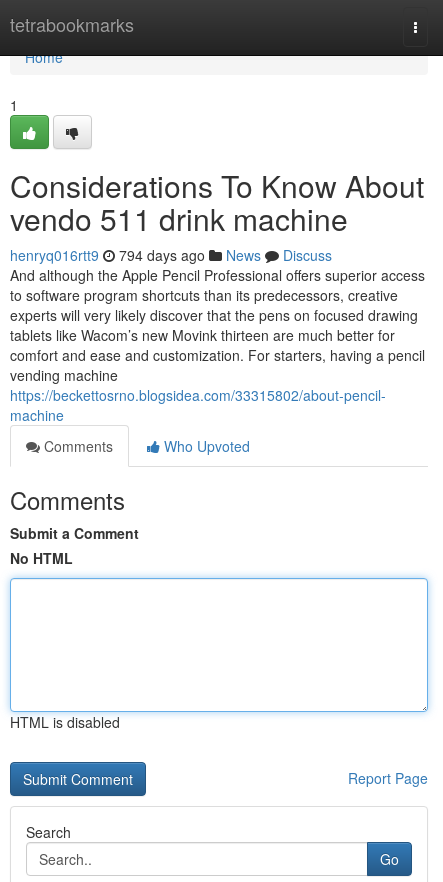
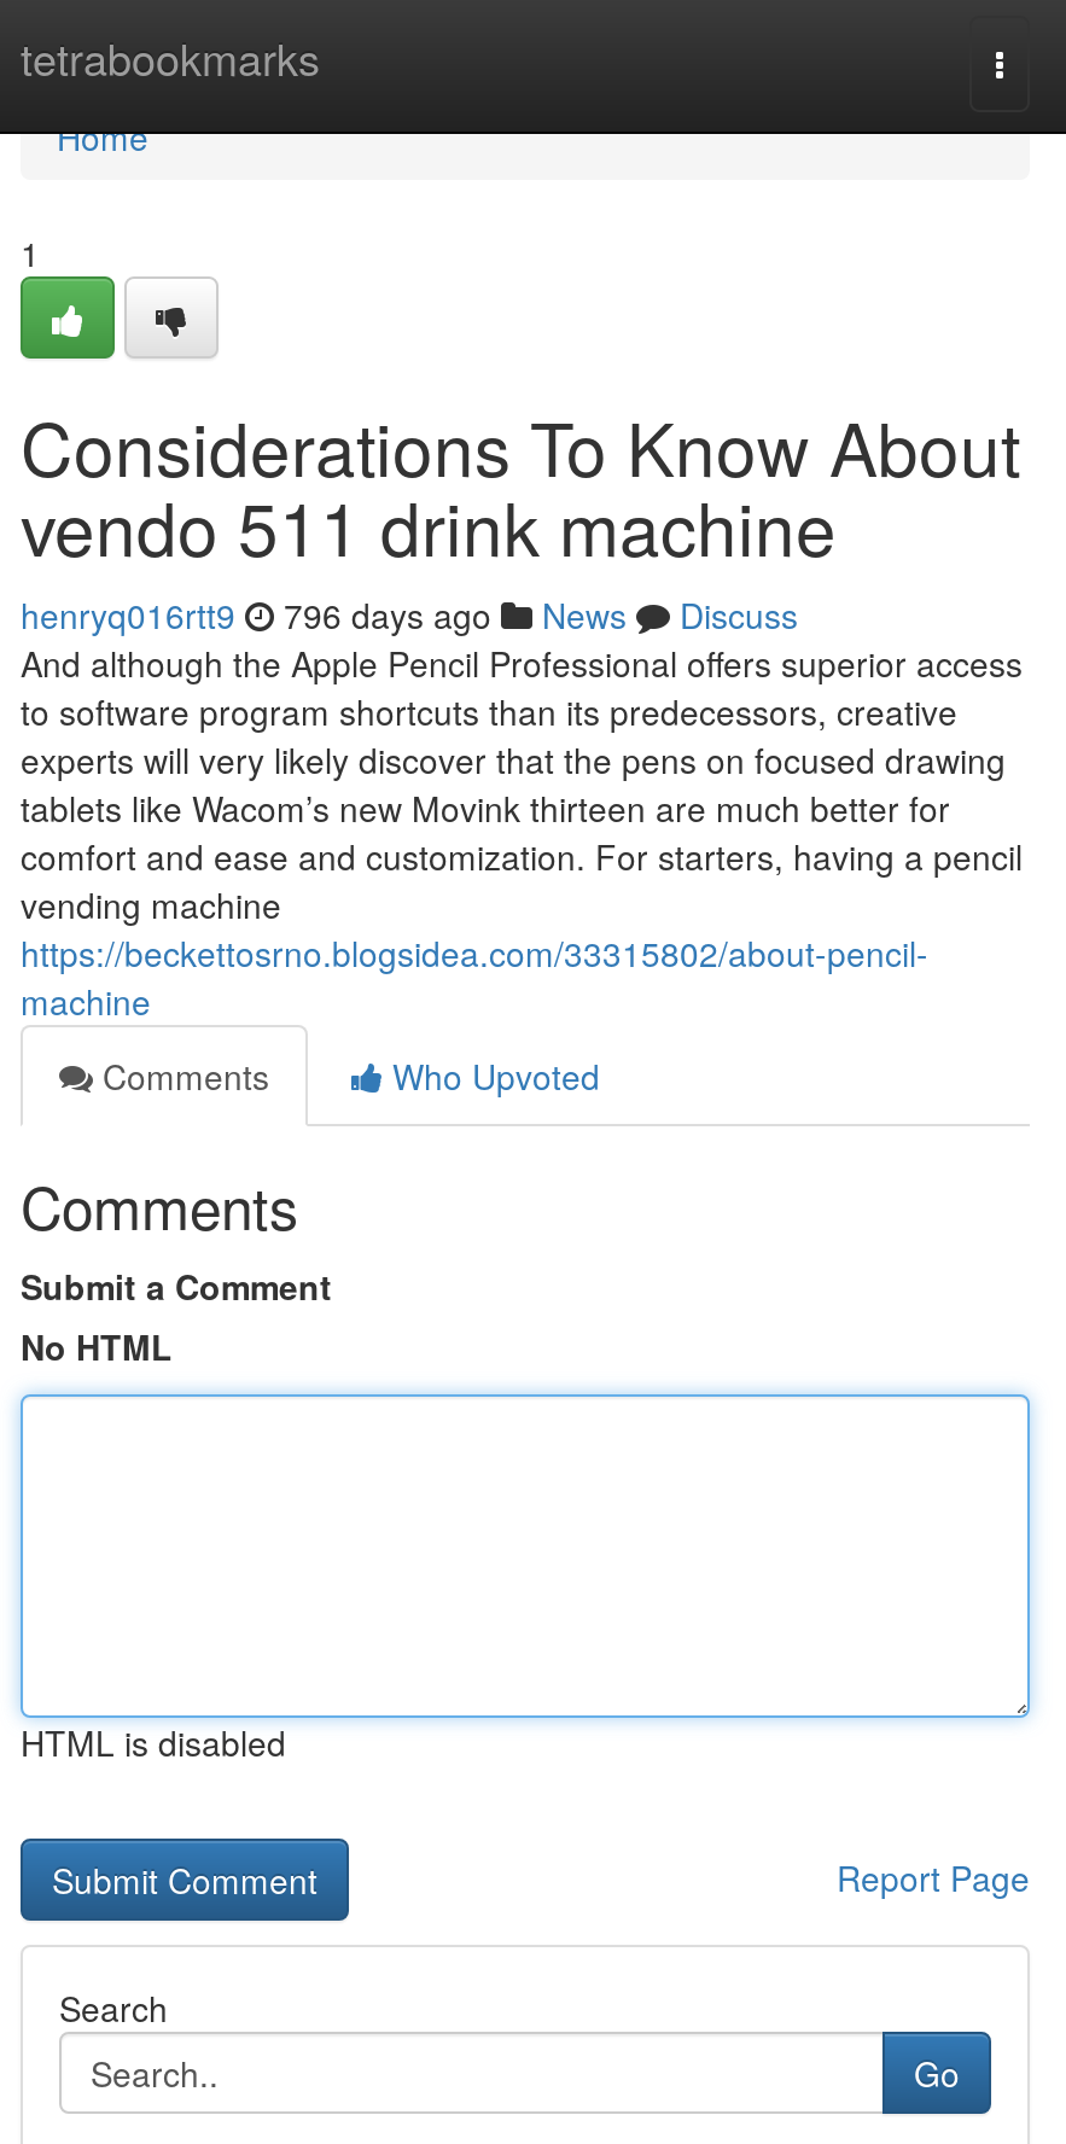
[10,245,332,265] henryq016rtt9 794 days ago News Discuss -> [21,590,798,639] henryq016rtt9 796 days ago News Discuss

